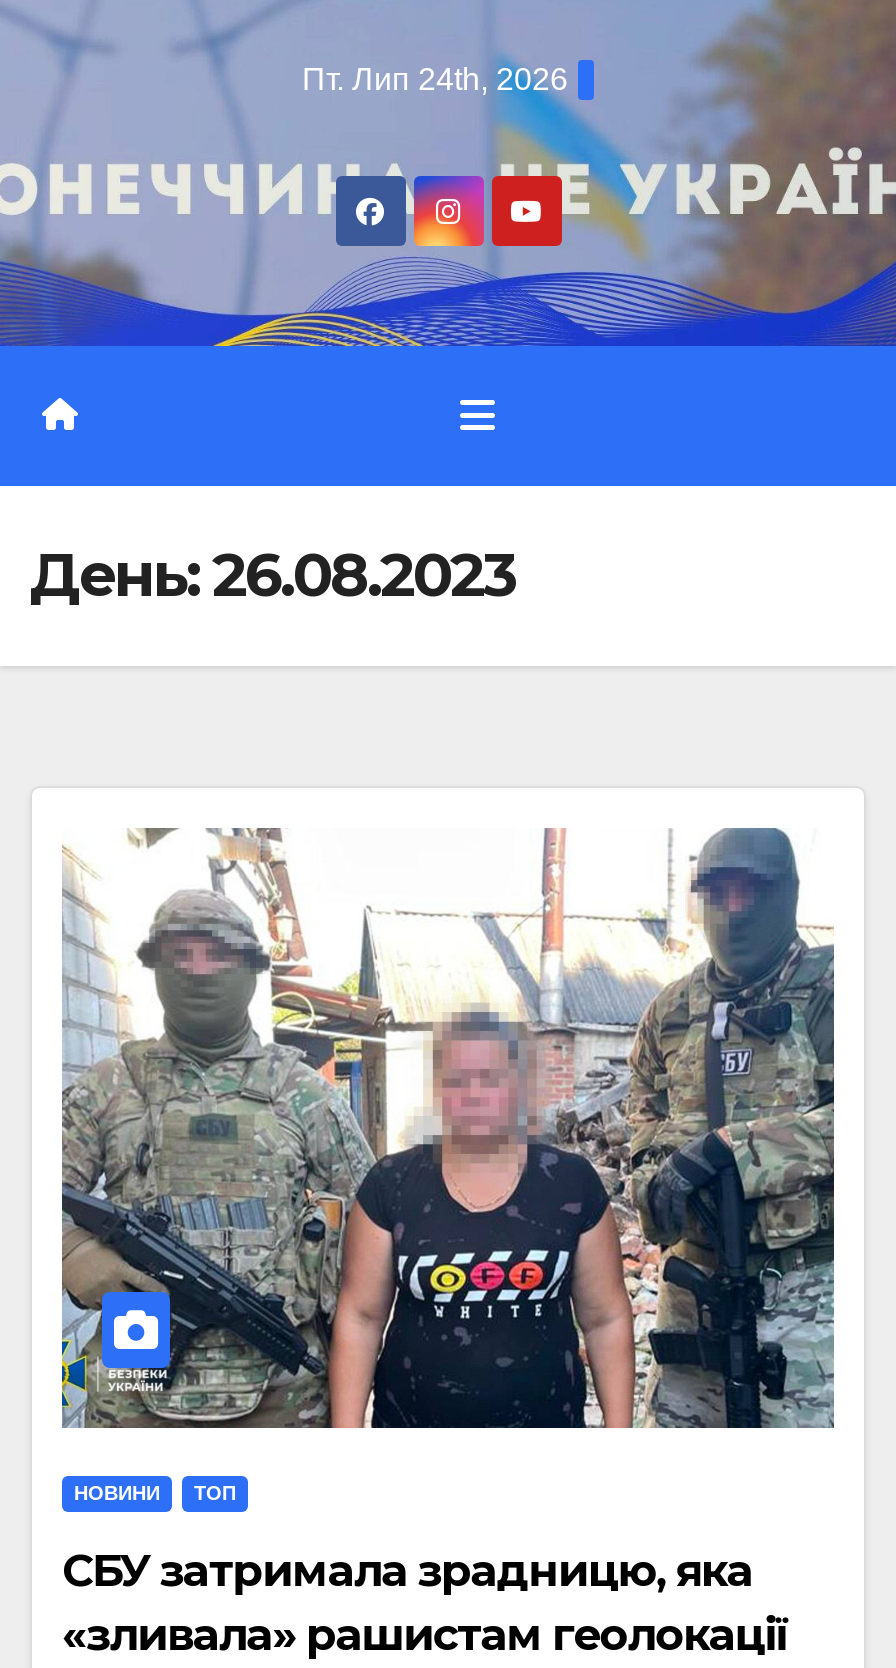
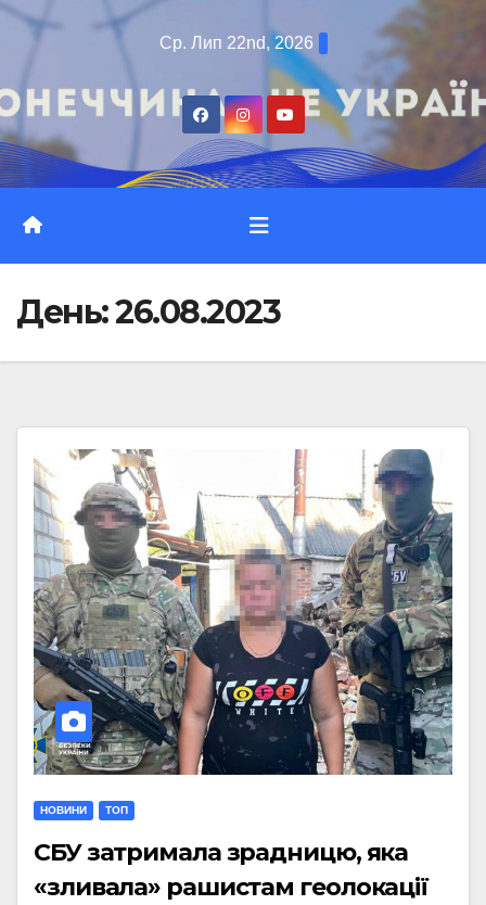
[302,62,568,96] Пт. Лип 24th, 2026 -> [159,34,313,52] Ср. Лип 22nd, 2026

